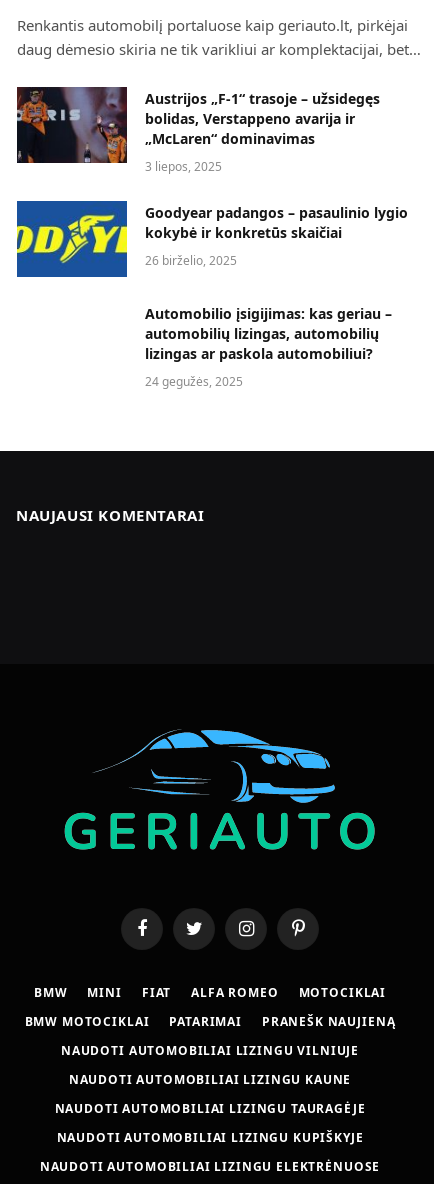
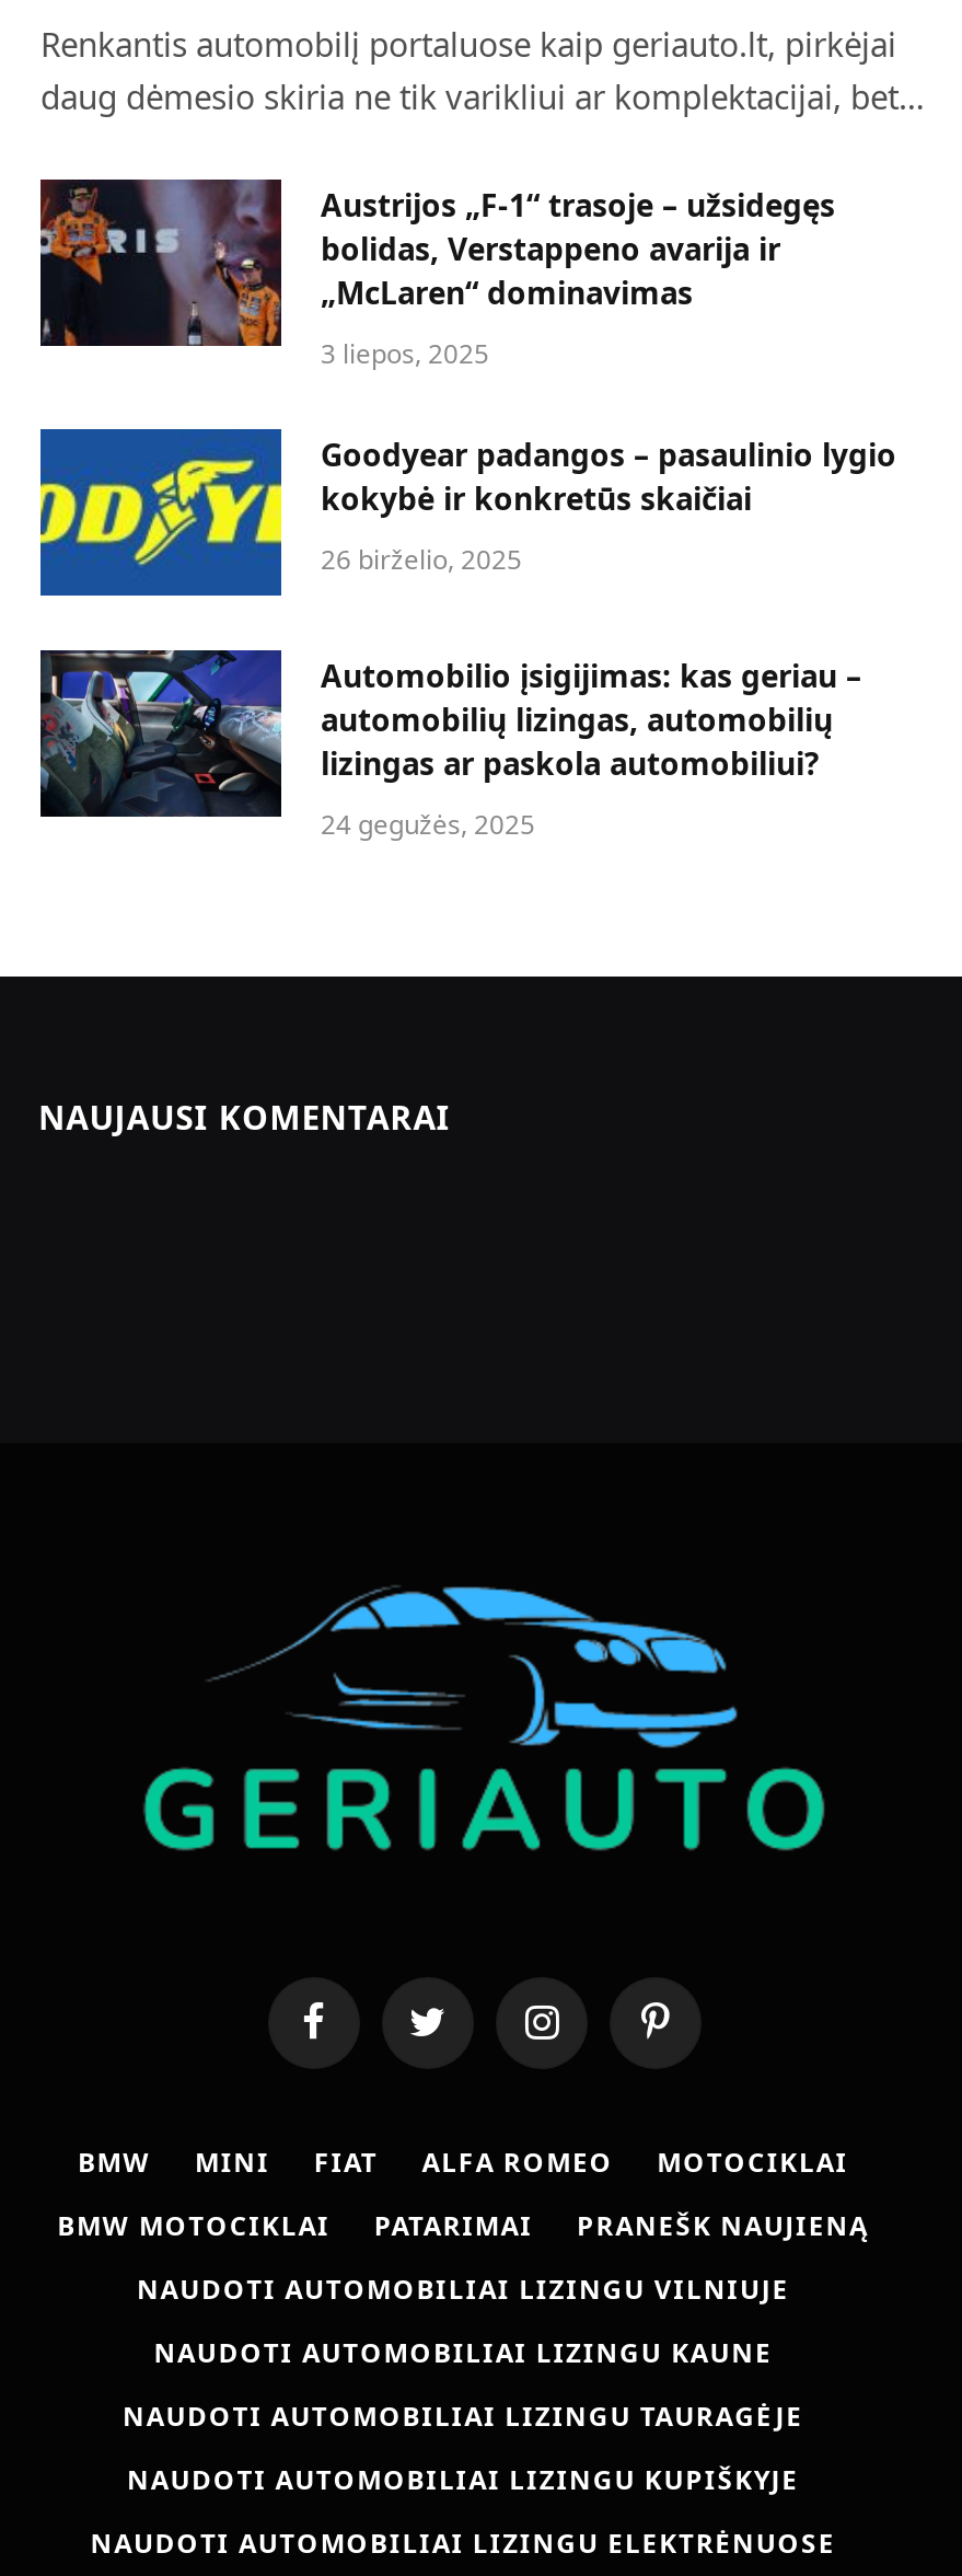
none -> [38,648,283,819] [image]

